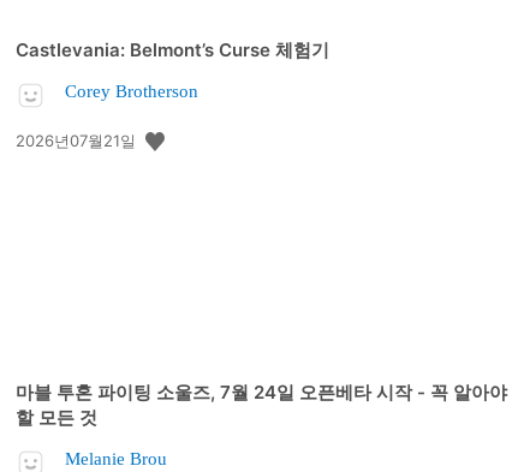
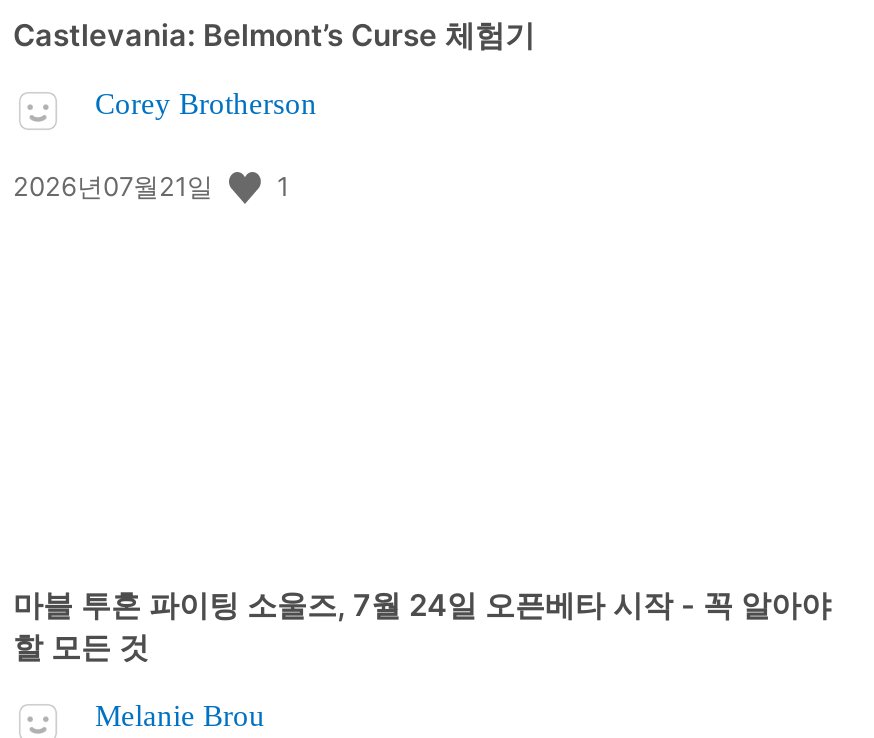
none -> [277,170,289,202] 1

